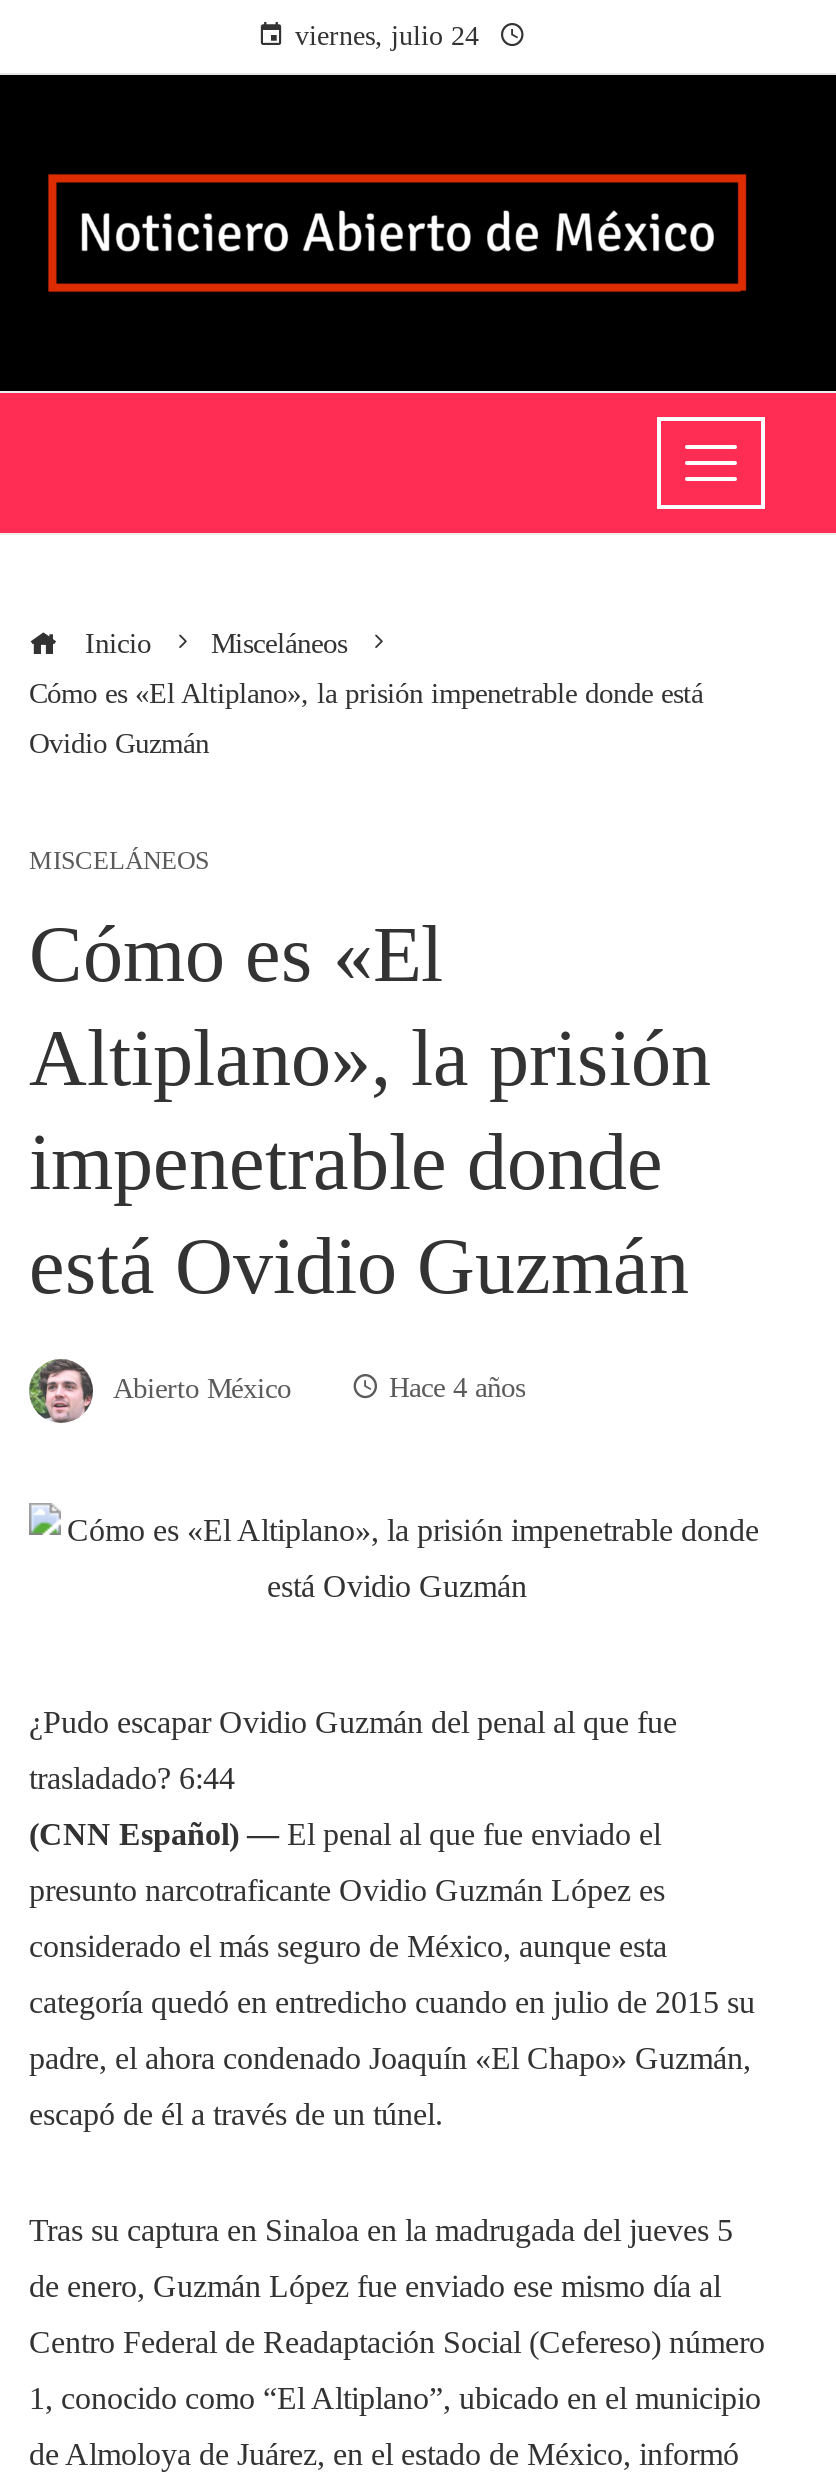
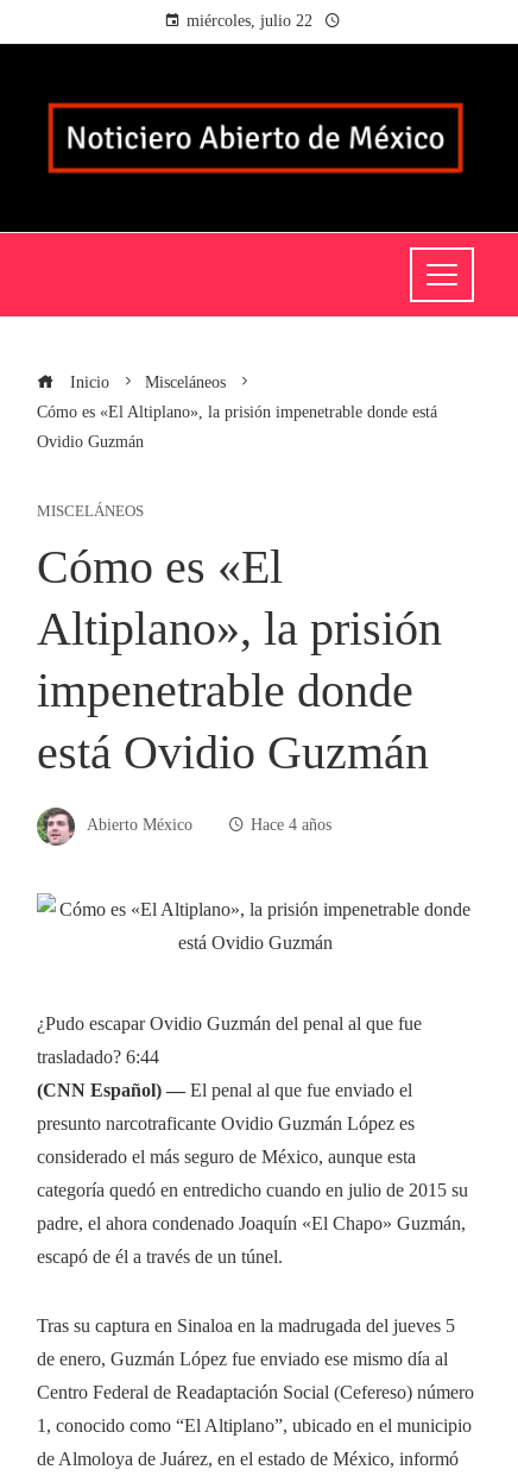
[295,21,479,51] viernes, julio 24 -> [187,12,312,30] miércoles, julio 22

